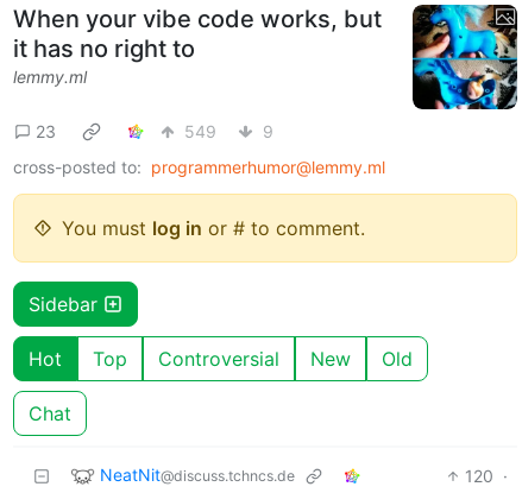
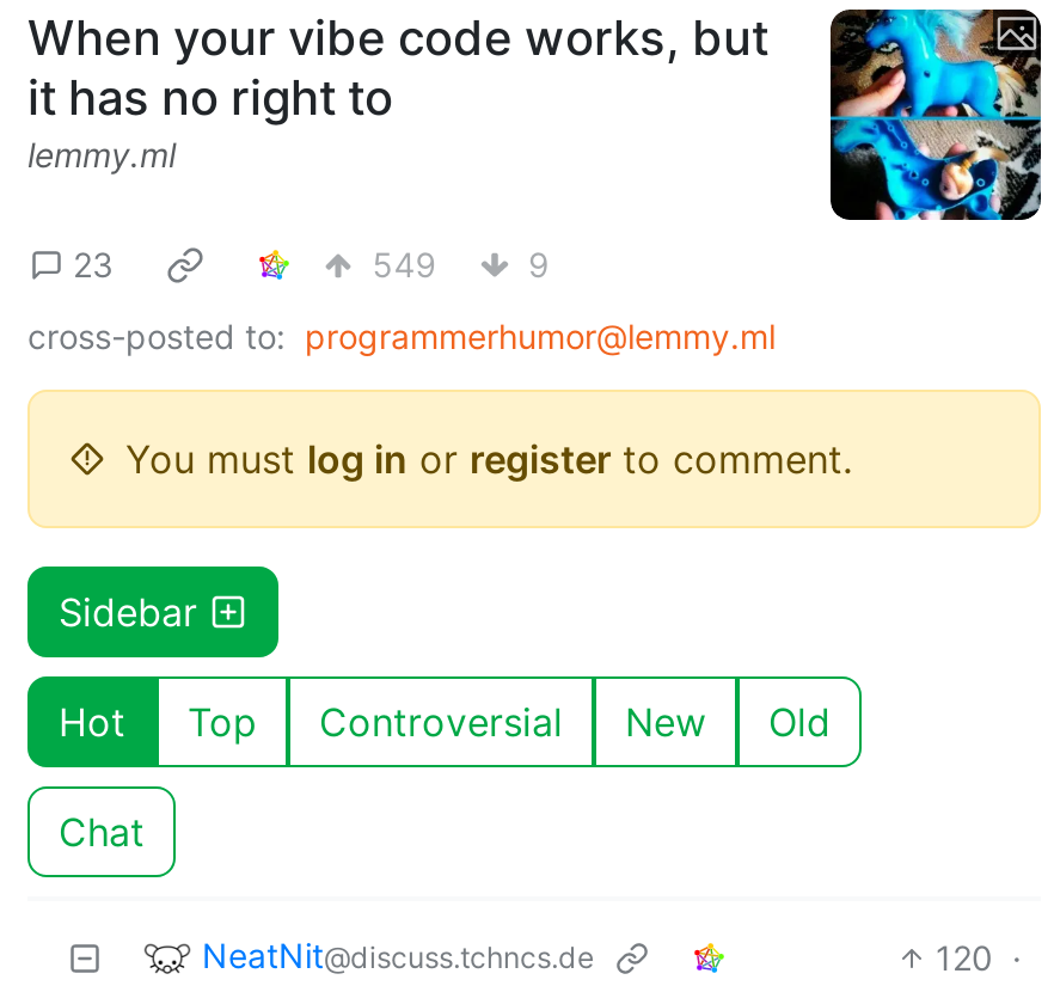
[62,216,365,239] You must log in or # to comment. -> [125,434,852,482] You must log in or register to comment.

